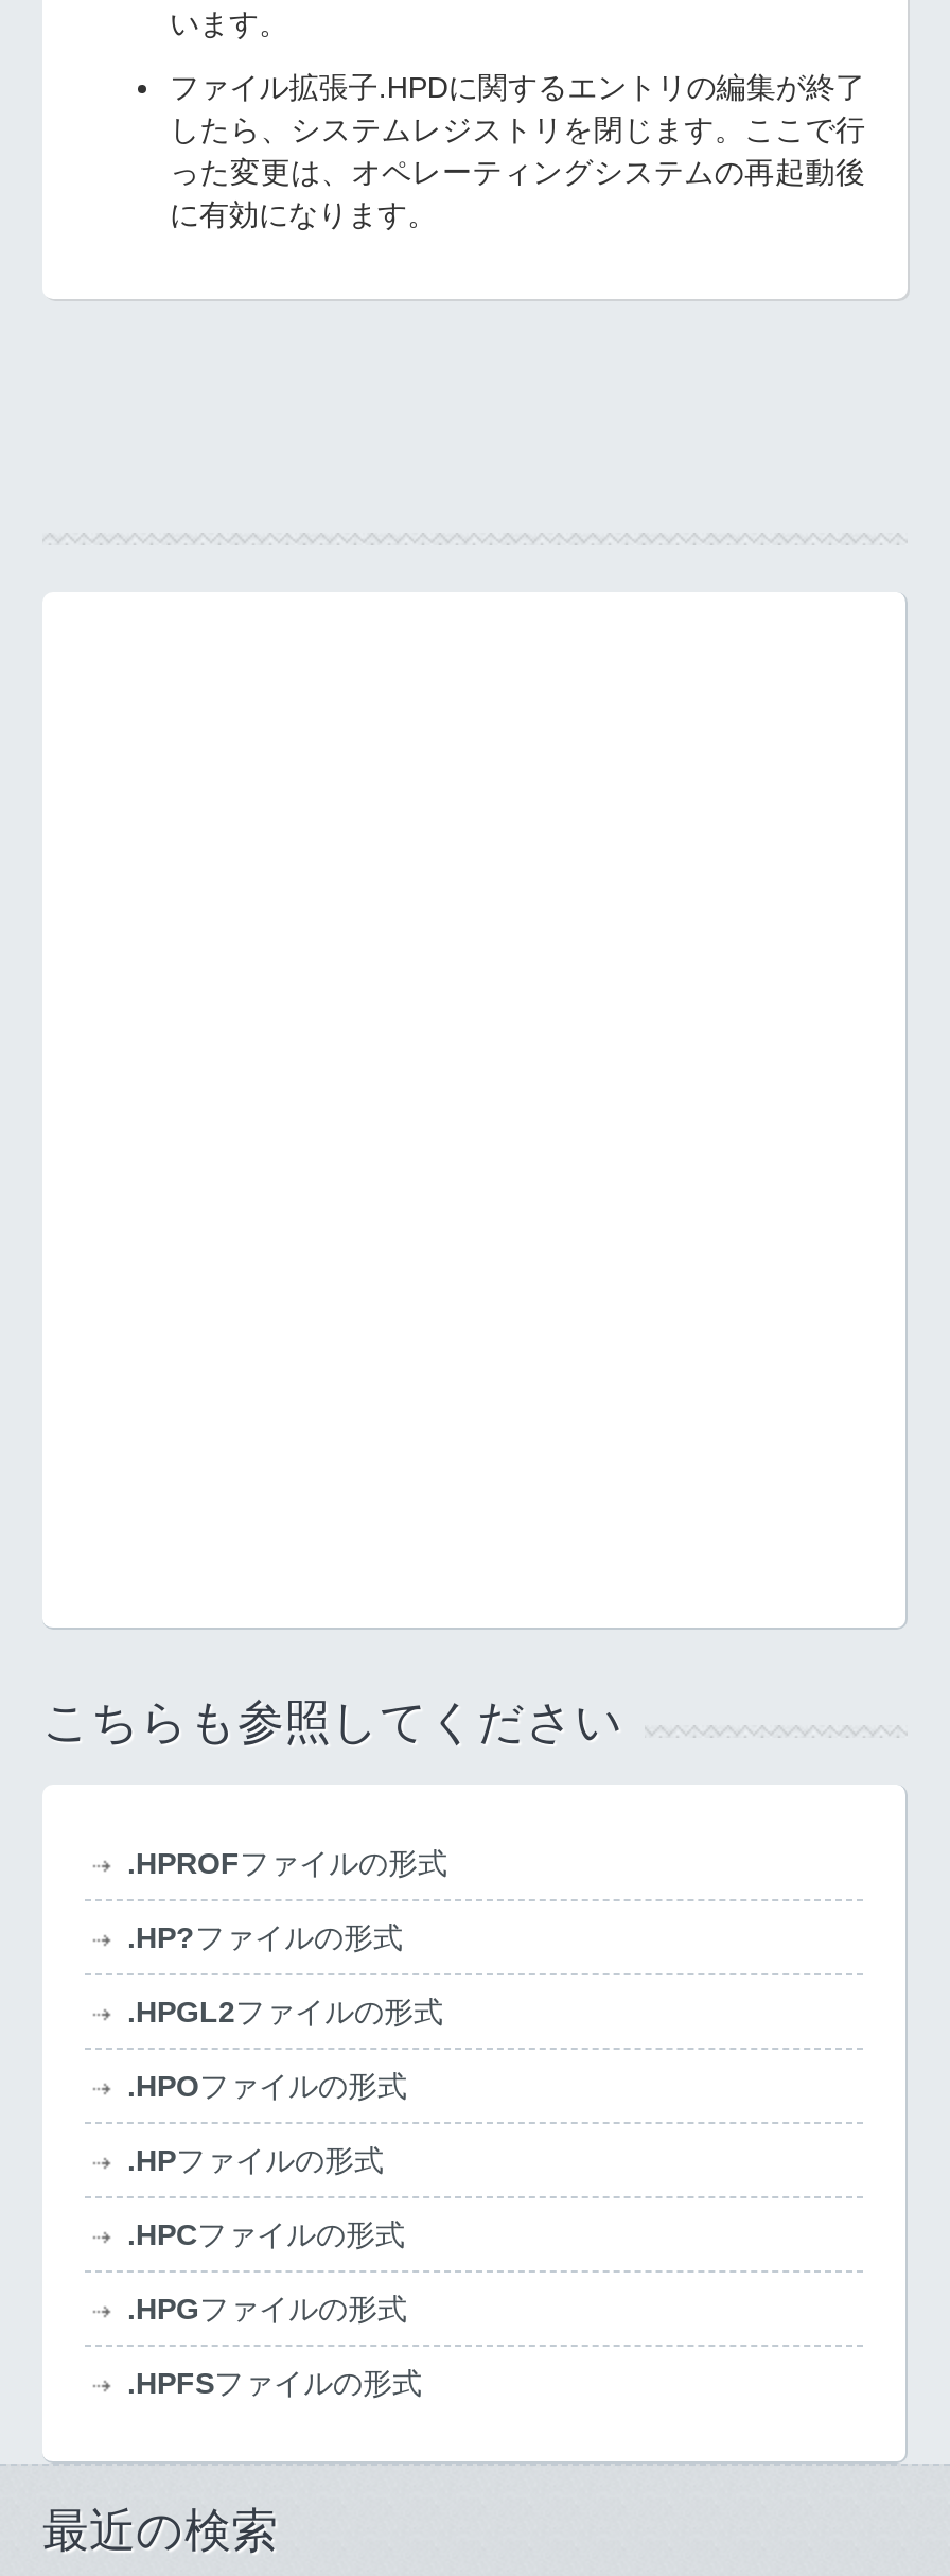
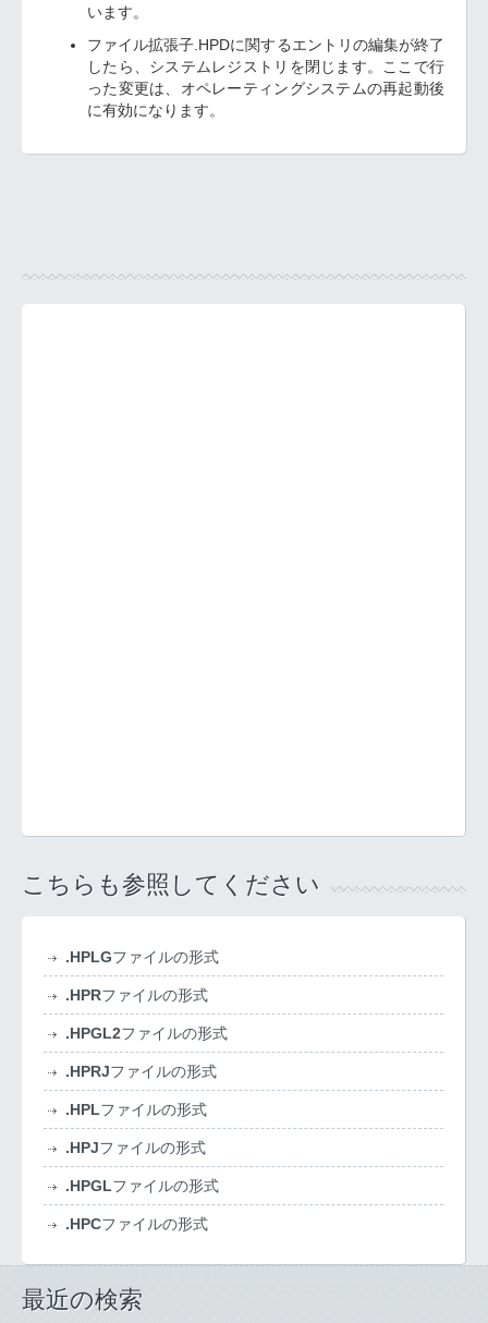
[127,1846,447,1880] .HPROFファイルの形式 -> [65,948,219,966] .HPLGファイルの形式
[127,1920,403,1954] .HP?ファイルの形式 -> [65,986,208,1004] .HPRファイルの形式
[127,2069,407,2177] .HPOファイルの形式 | .HPファイルの形式 -> [65,1063,219,1194] .HPRJファイルの形式 | .HPLファイルの形式 | .HPJファイルの形式 | .HPGLファイルの形式
moved [127,2217,405,2251] -> [65,1215,208,1233]: .HPCファイルの形式
[127,2292,422,2400] .HPGファイルの形式 | .HPFSファイルの形式 -> none

